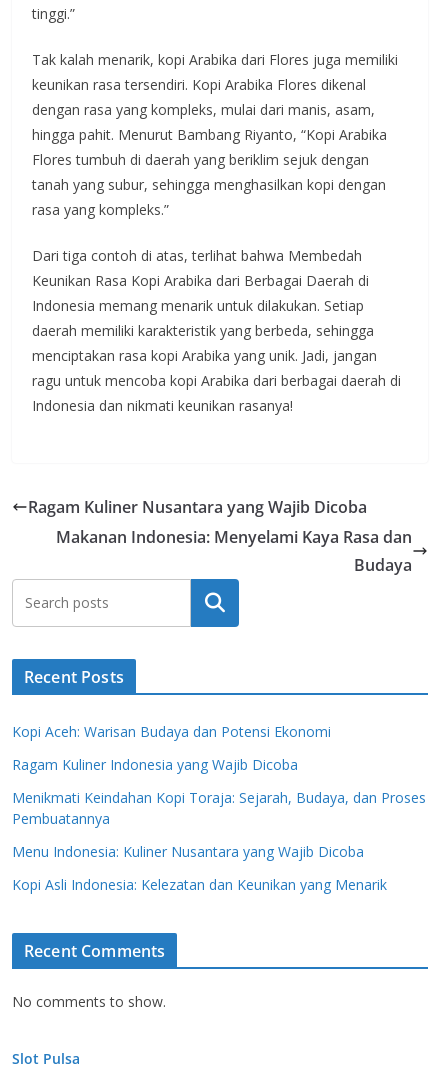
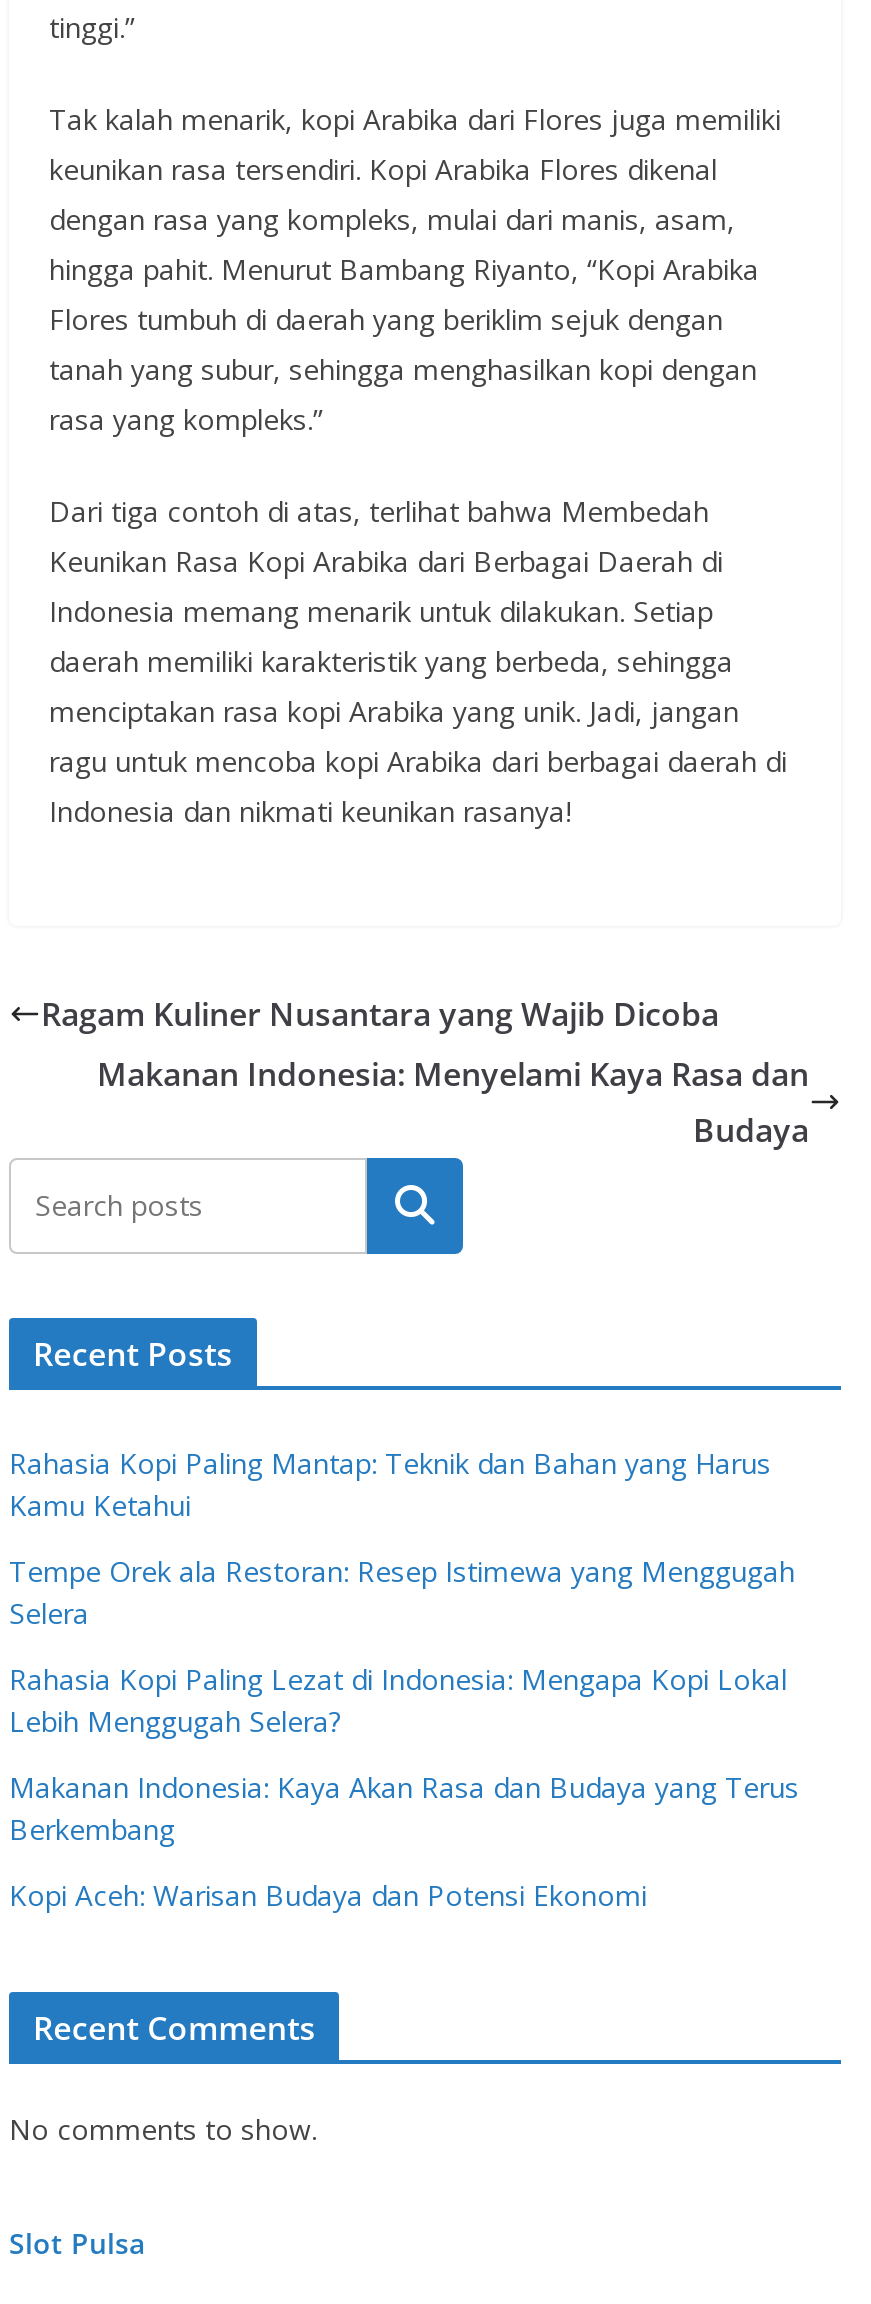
none -> [9,1444,799,1848] Rahasia Kopi Paling Mantap: Teknik dan Bahan yang Harus | Kamu Ketahui | Tempe Orek ala Restoran: Resep Istimewa yang Menggugah | Selera | Rahasia Kopi Paling Lezat di Indonesia: Mengapa Kopi Lokal | Lebih Menggugah Selera? | Makanan Indonesia: Kaya Akan Rasa dan Budaya yang Terus | Berkembang
moved [12,722,331,741] -> [9,1876,647,1914]: Kopi Aceh: Warisan Budaya dan Potensi Ekonomi
[12,755,426,894] Ragam Kuliner Indonesia yang Wajib Dicoba | Menikmati Keindahan Kopi Toraja: Sejarah, Budaya, dan Proses | Pembuatannya | Menu Indonesia: Kuliner Nusantara yang Wajib Dicoba | Kopi Asli Indonesia: Kelezatan dan Keunikan yang Menarik -> none

